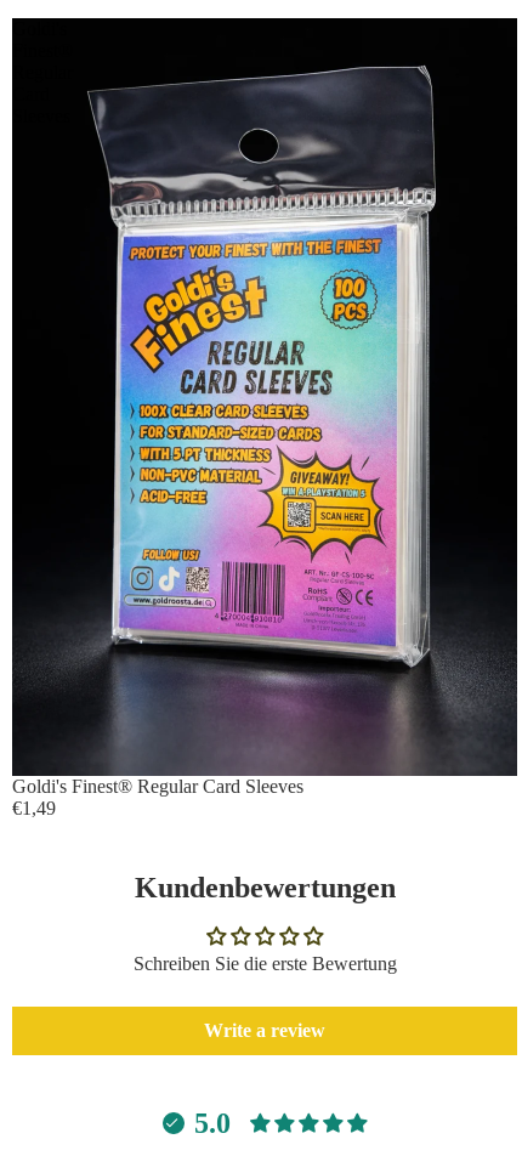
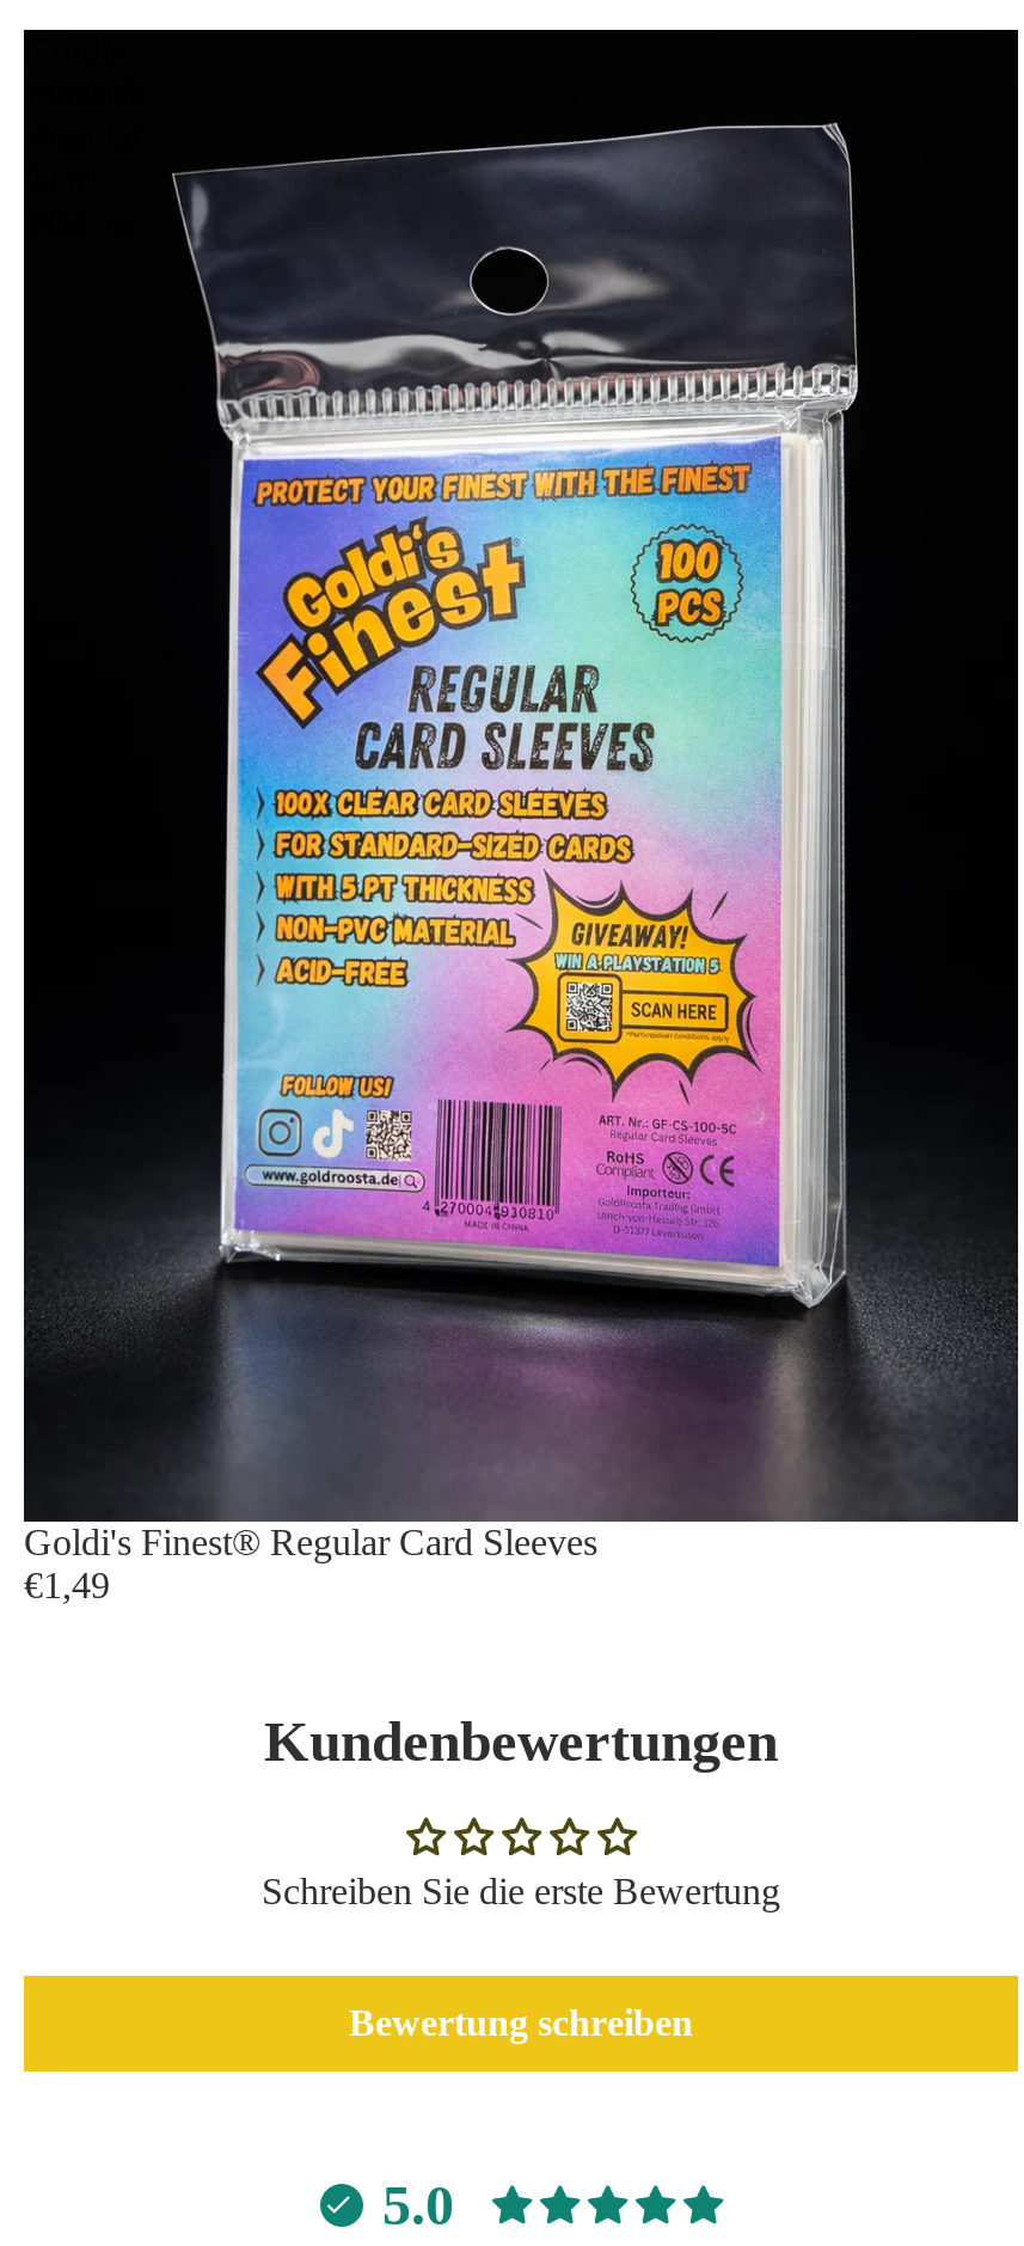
[204,1020,325,1041] Write a review -> [349,2002,693,2043] Bewertung schreiben

